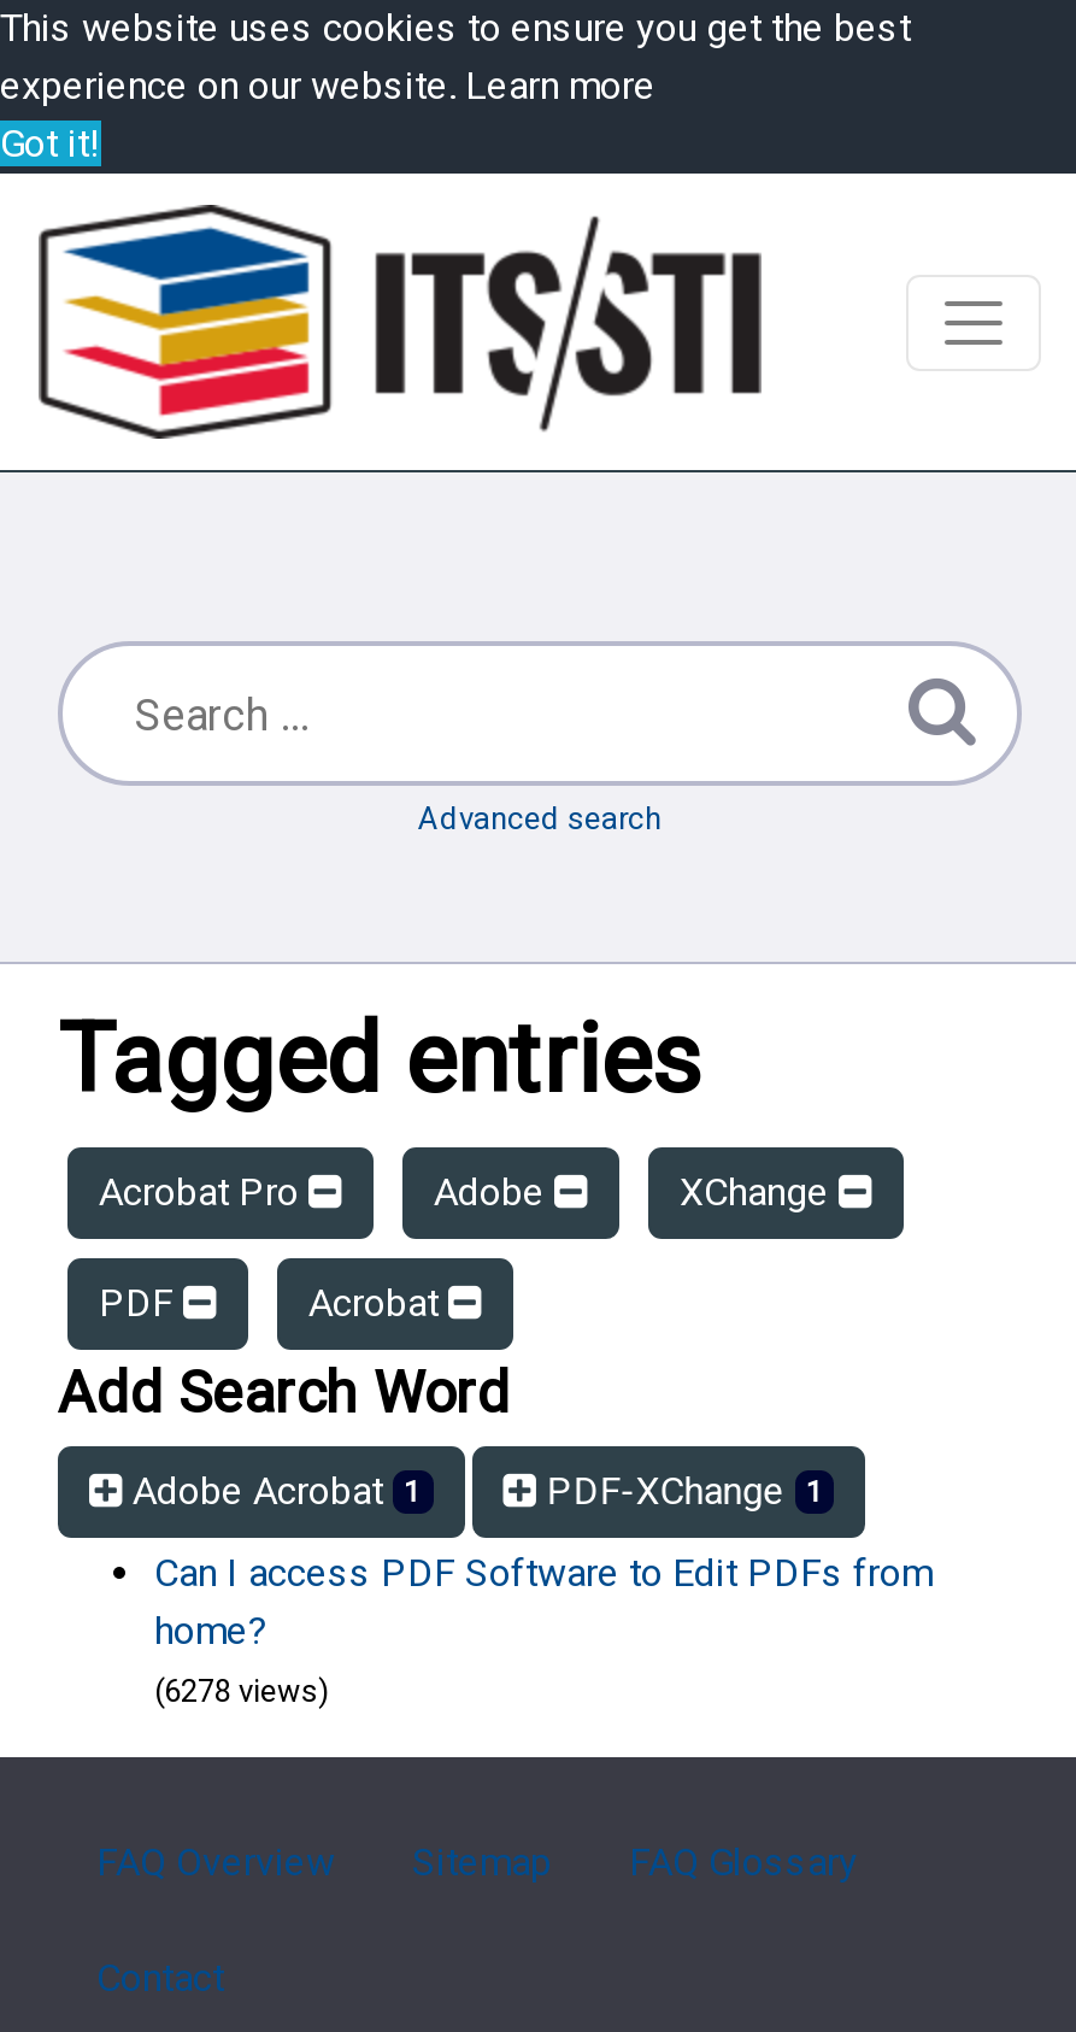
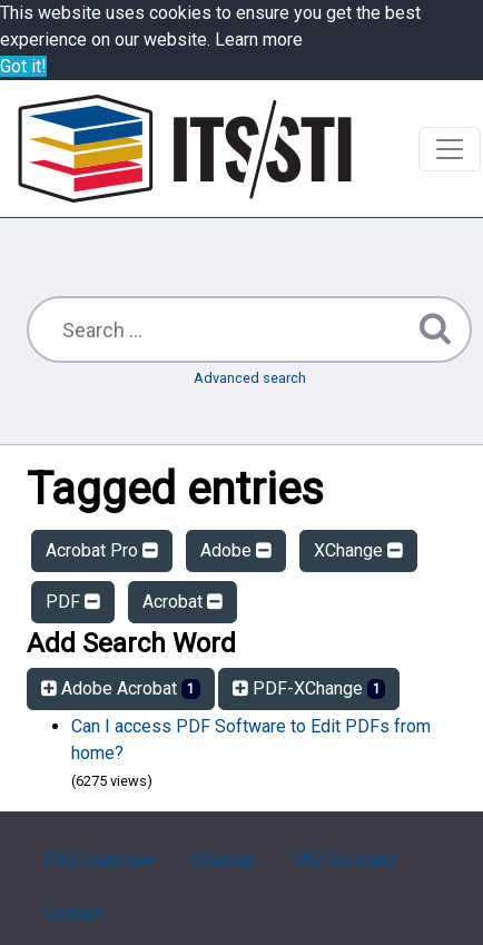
[154,1673,330,1709] (6278 views) -> [71,773,152,789] (6275 views)

